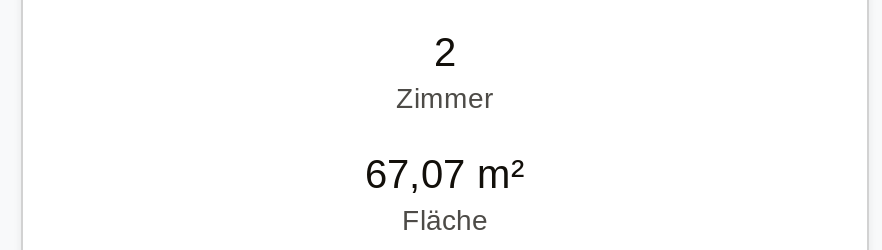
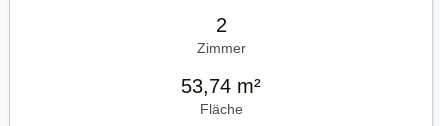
[365,153,525,197] 67,07 m² -> [181,75,261,97] 53,74 m²

